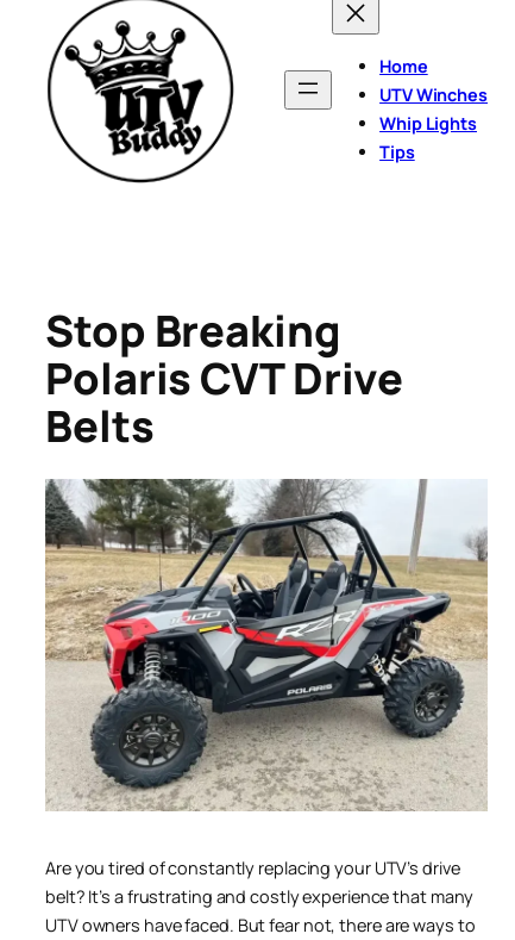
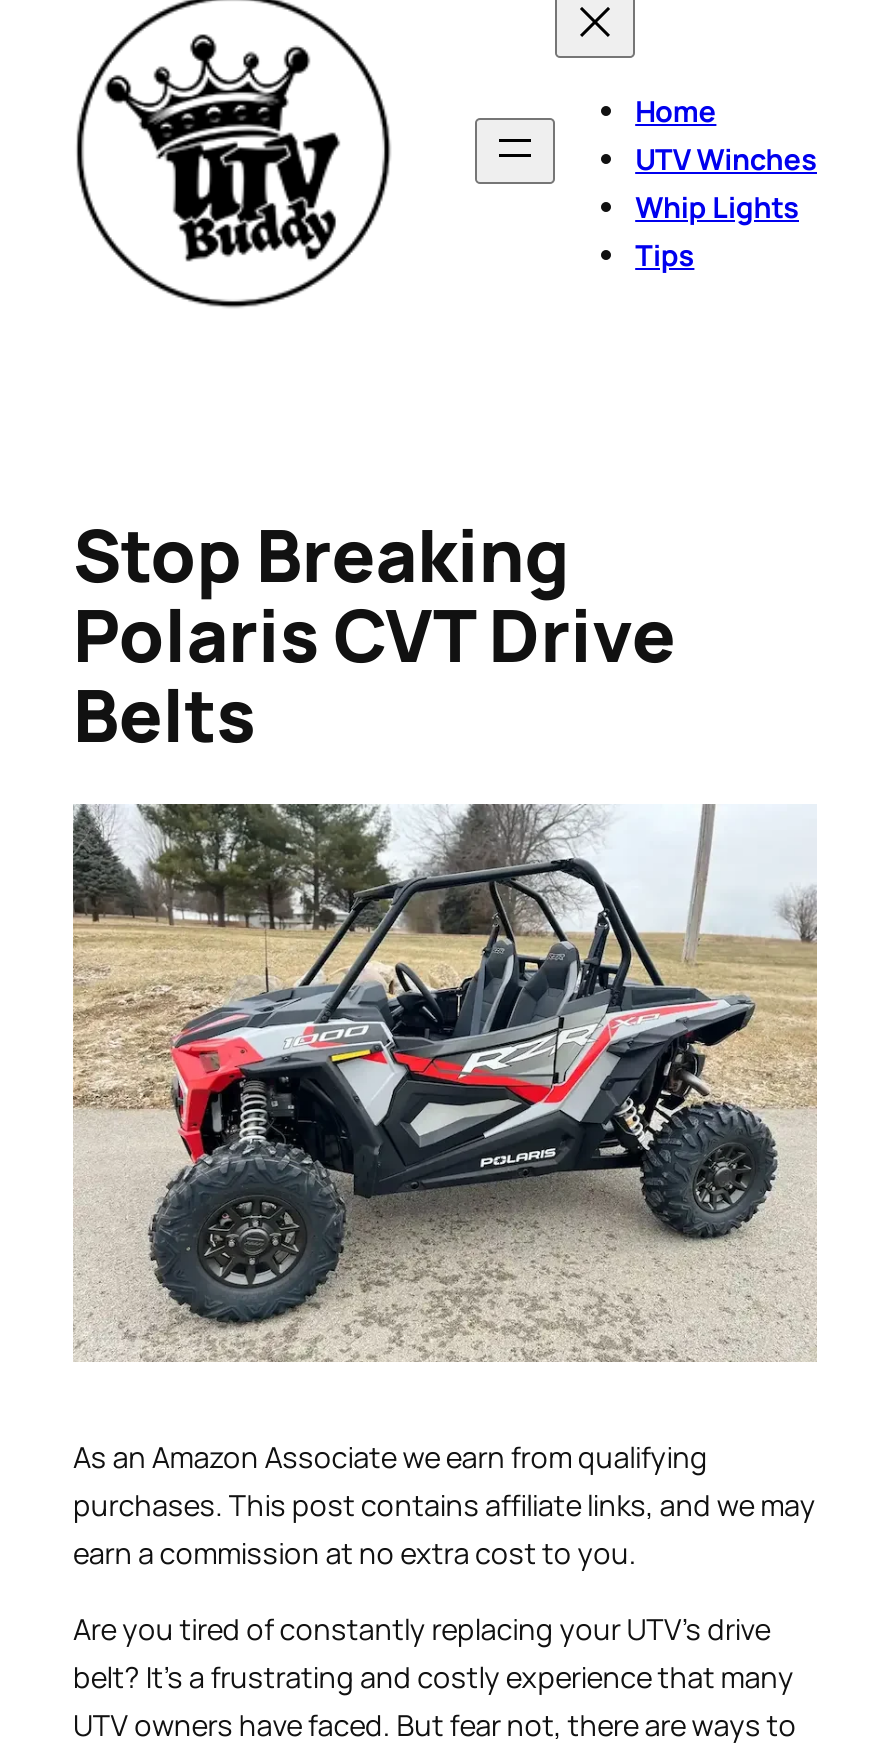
none -> [73,1438,816,1572] As an Amazon Associate we earn from qualifying | purchases. This post contains affiliate links, and we may | earn a commission at no extra cost to you.

